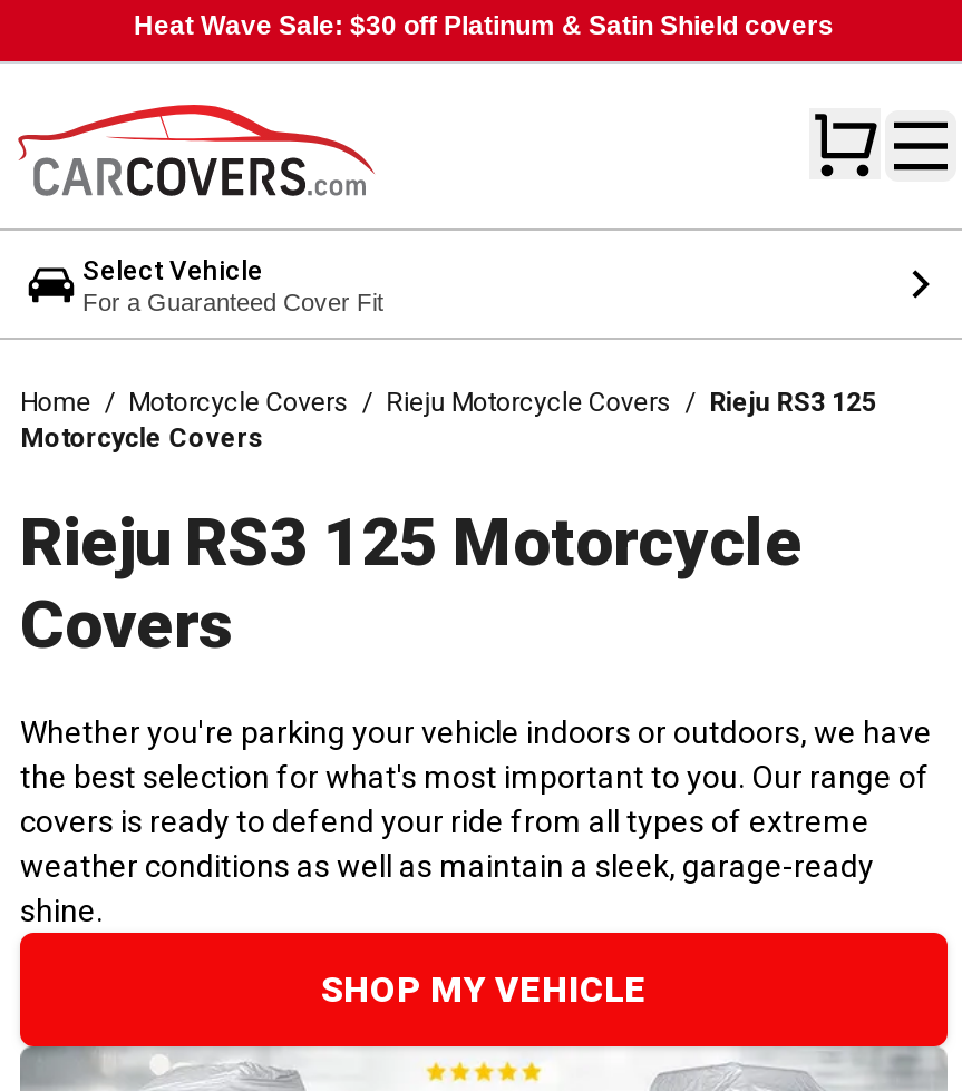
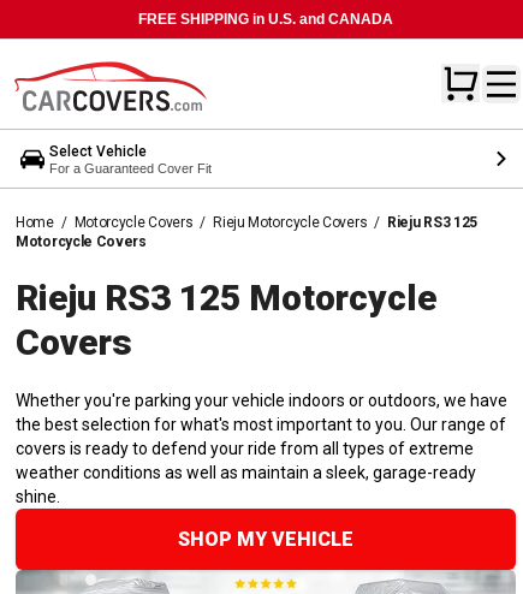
[134,10,834,41] Heat Wave Sale: $30 off Platinum & Satin Shield covers -> [138,11,393,28] FREE SHIPPING in U.S. and CANADA

